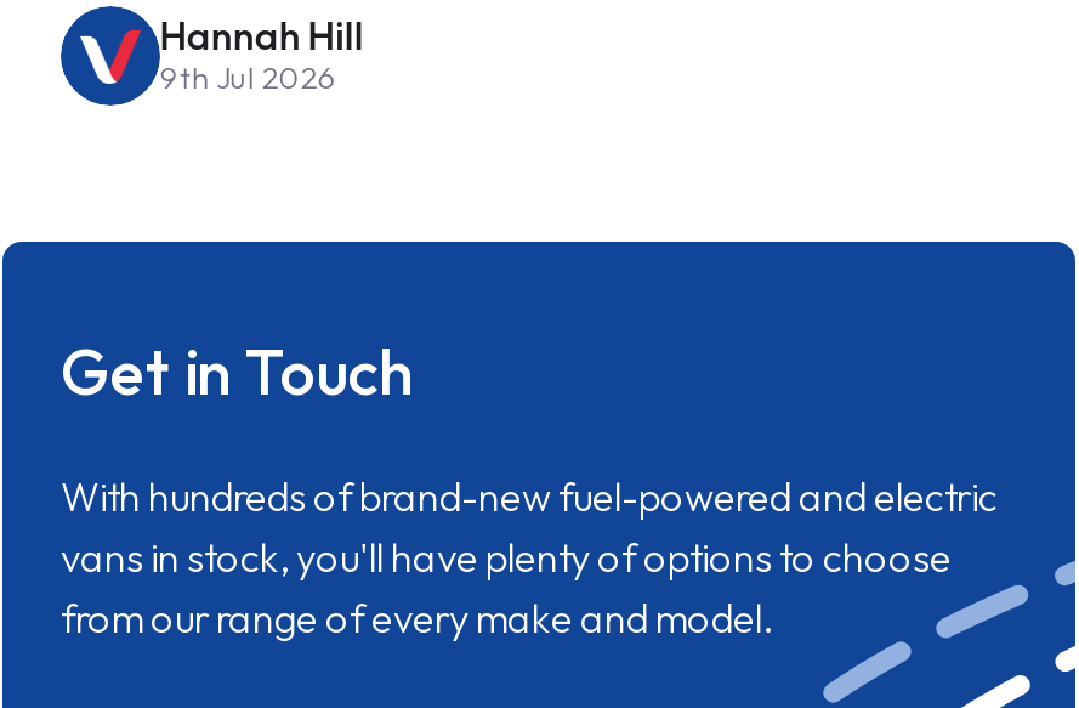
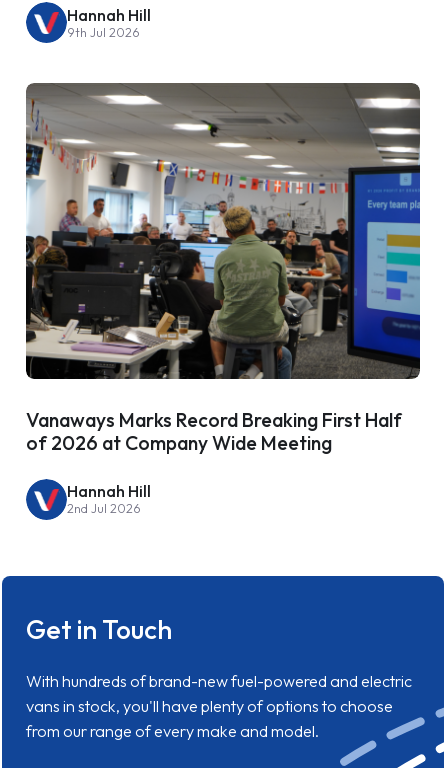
none -> [25,82,421,516] [image] | Vanaways Marks Record Breaking First Half | of 2026 at Company Wide Meeting | Hannah Hill | 2nd Jul 2026

